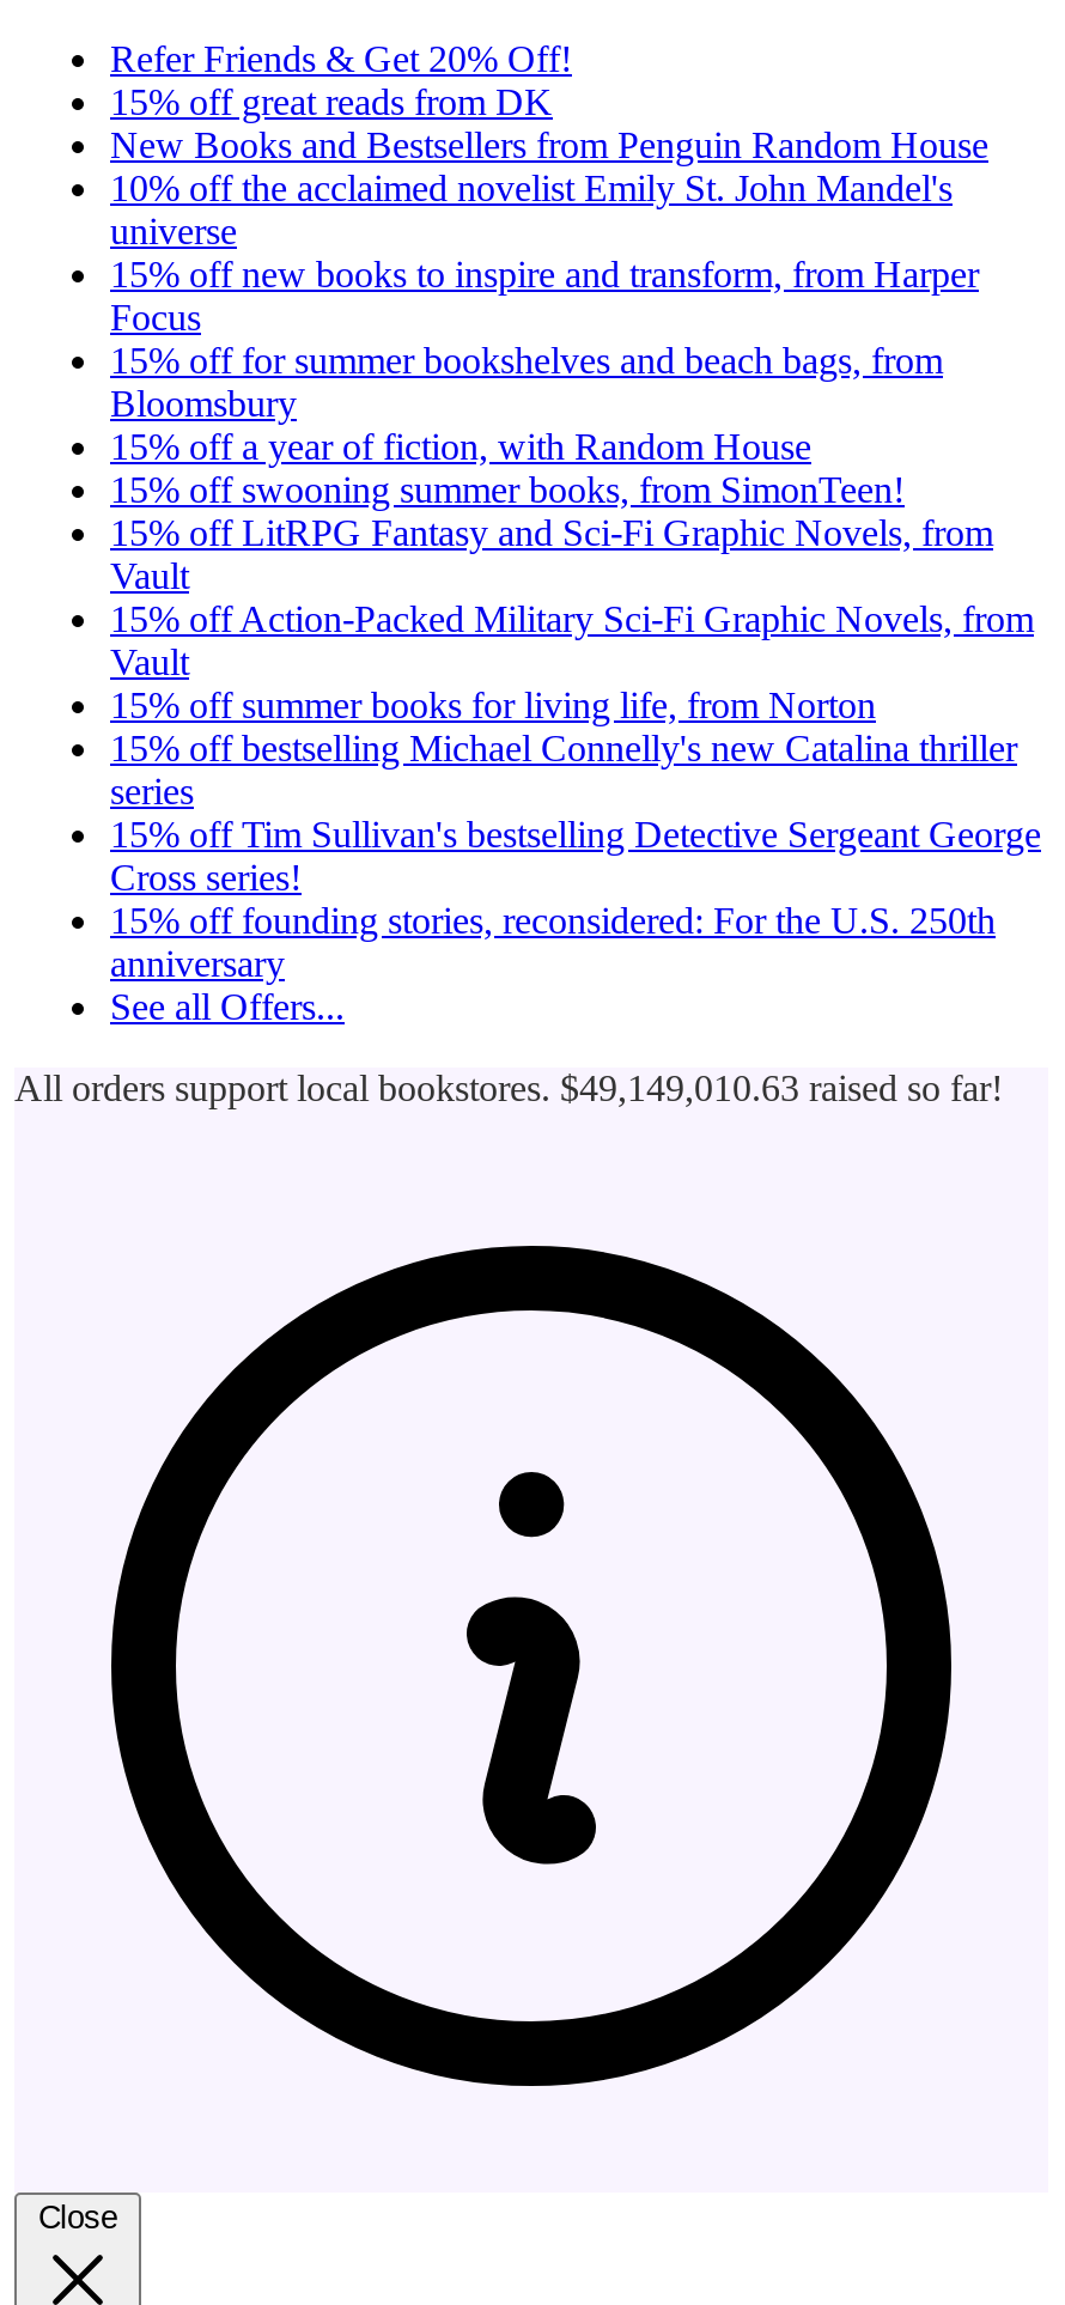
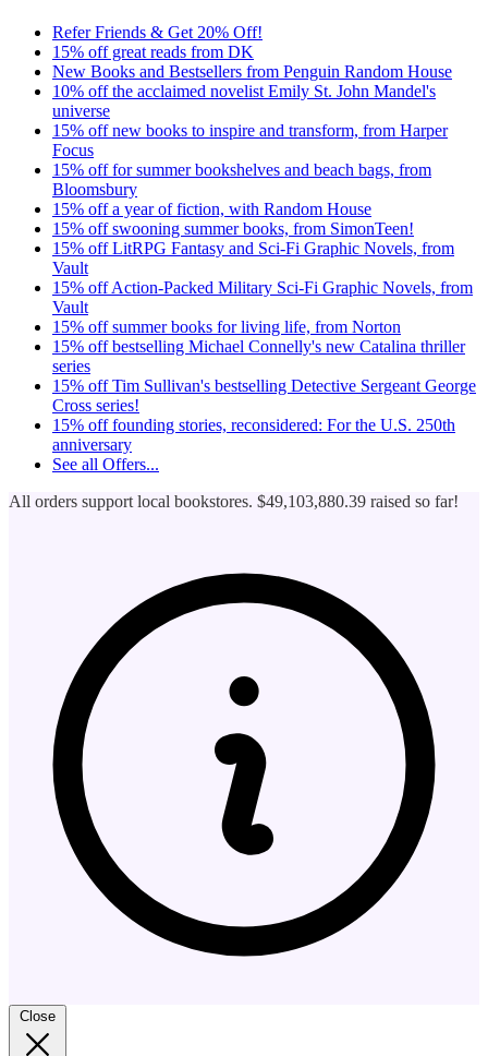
[14,1068,1003,1108] All orders support local bookstores. $49,149,010.63 raised so far! -> [9,492,459,511] All orders support local bookstores. $49,103,880.39 raised so far!

